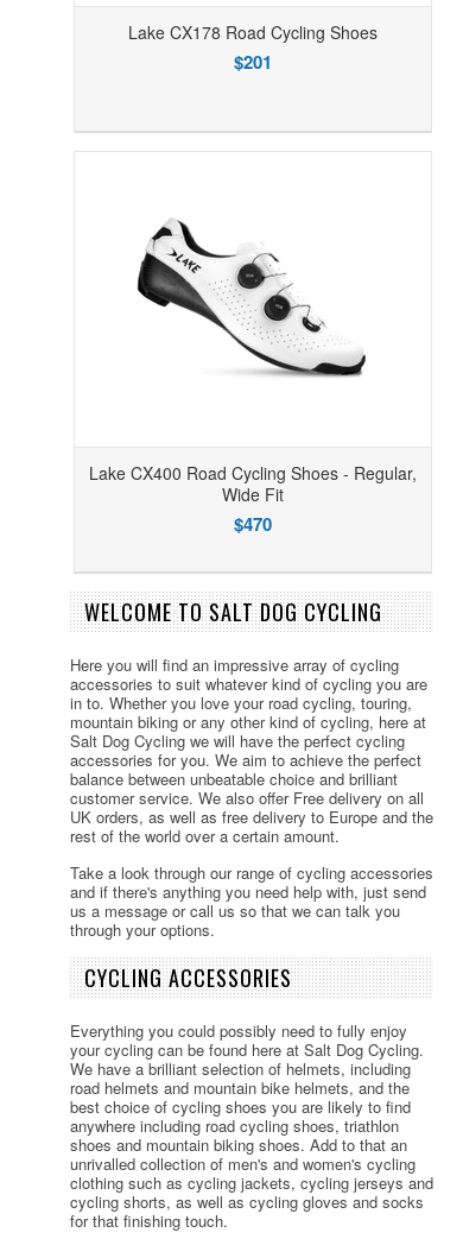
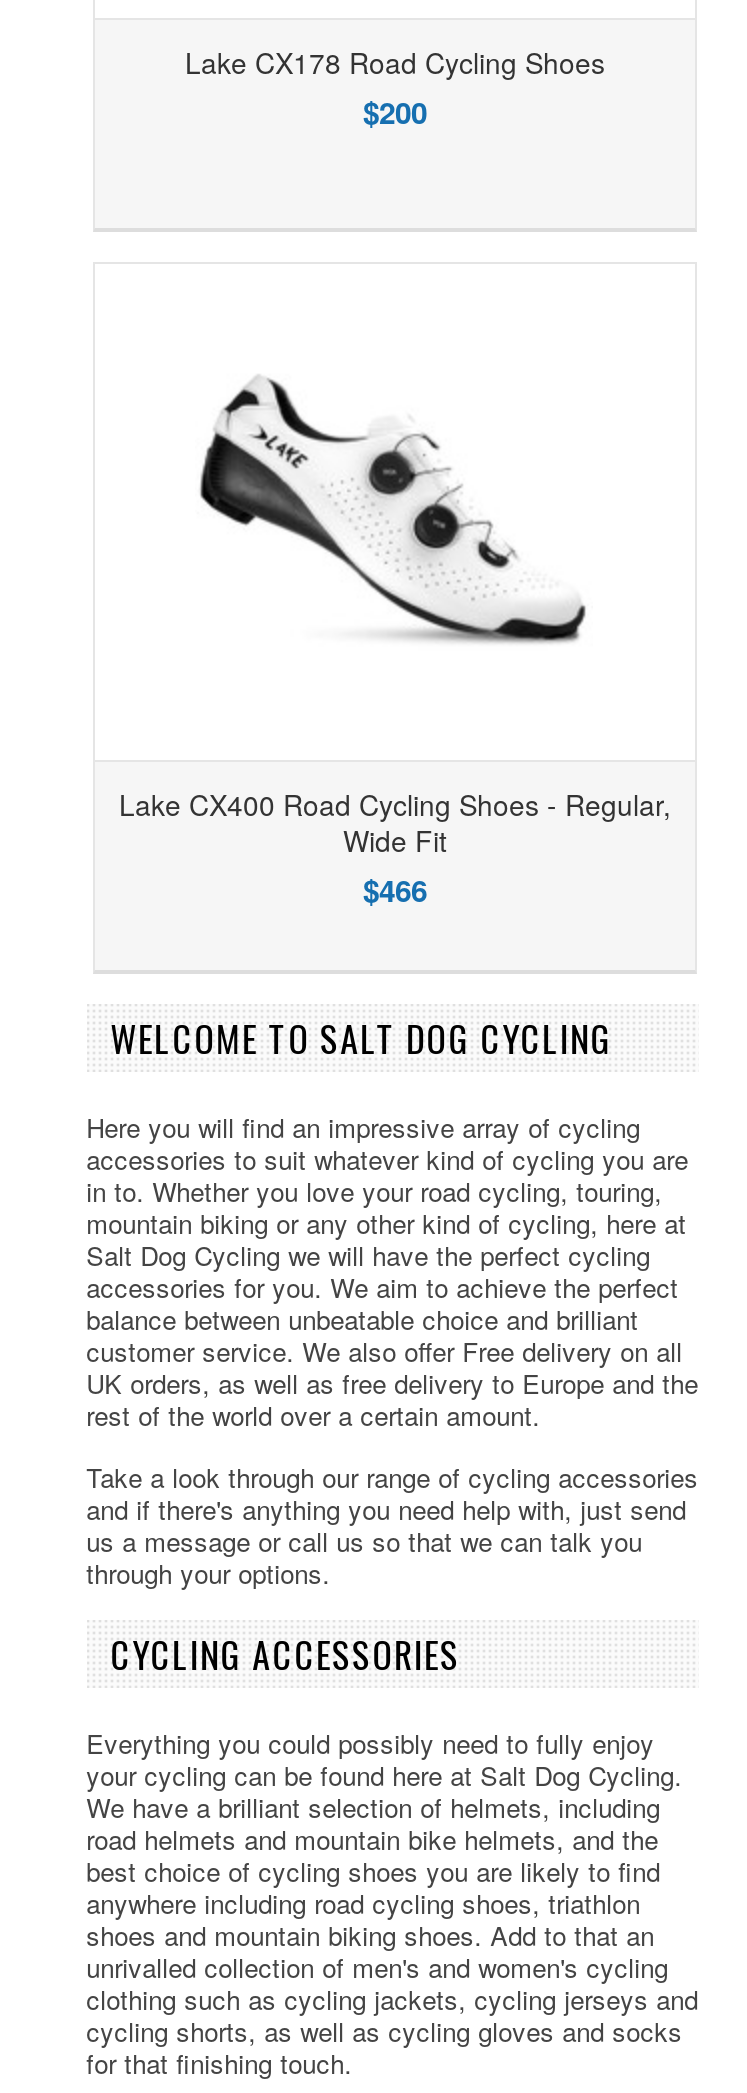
[234,49,272,75] $201 -> [363,90,427,134] $200
[234,511,272,537] $470 -> [363,868,427,912] $466

